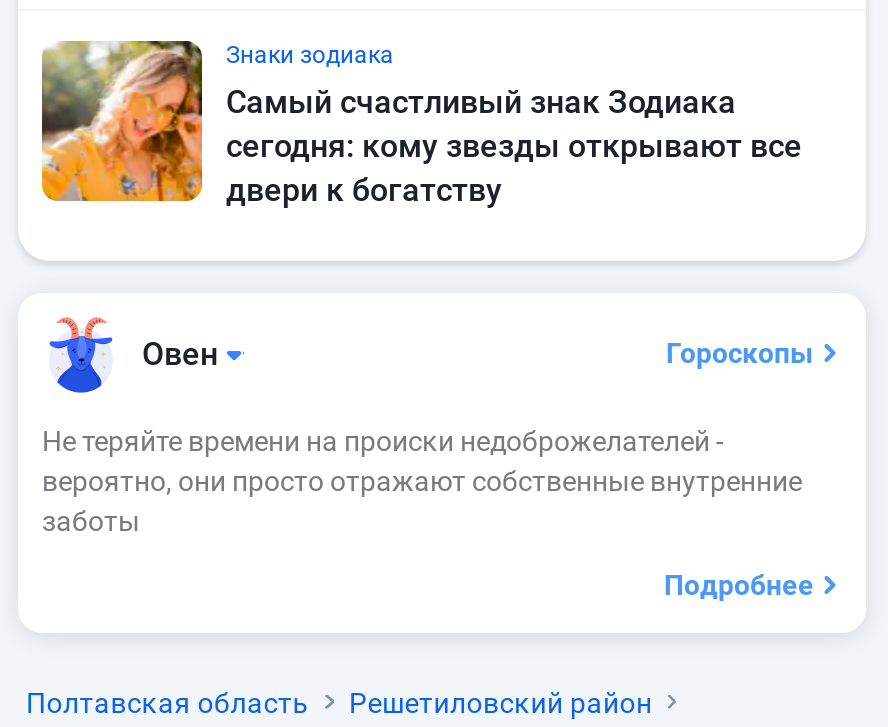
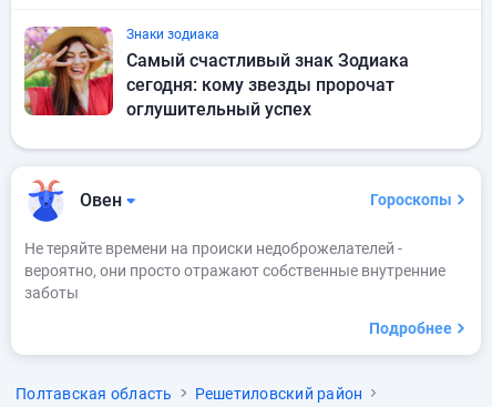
[40,39,802,209] [image] | сегодня: кому звезды открывают все | двери к богатству -> [23,26,394,120] [image] | сегодня: кому звезды пророчат | оглушительный успех

